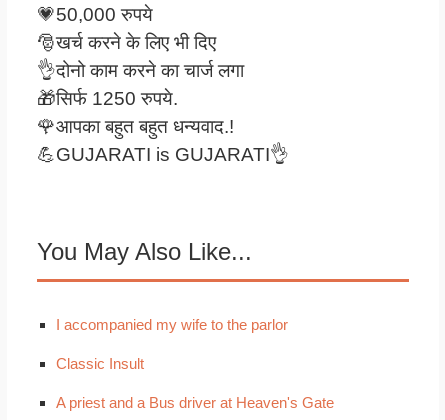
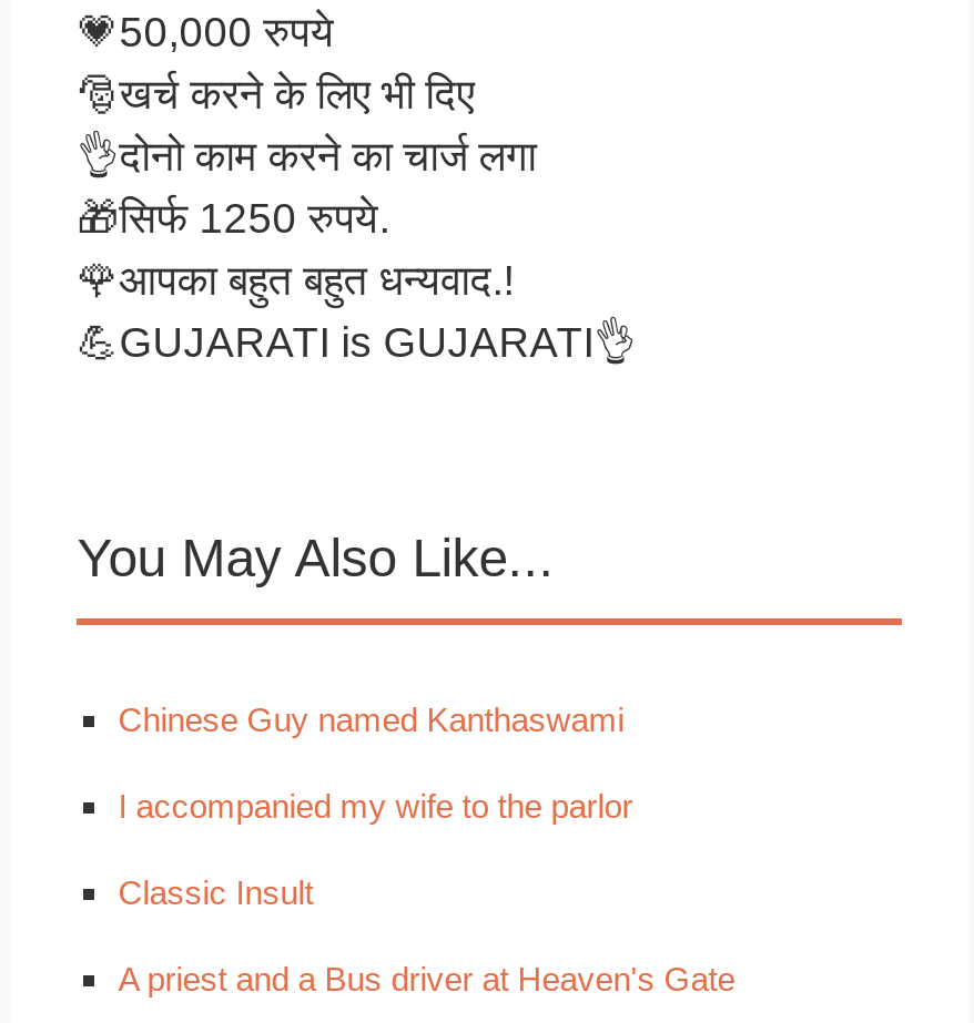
none -> [118,700,624,738] Chinese Guy named Kanthaswami

